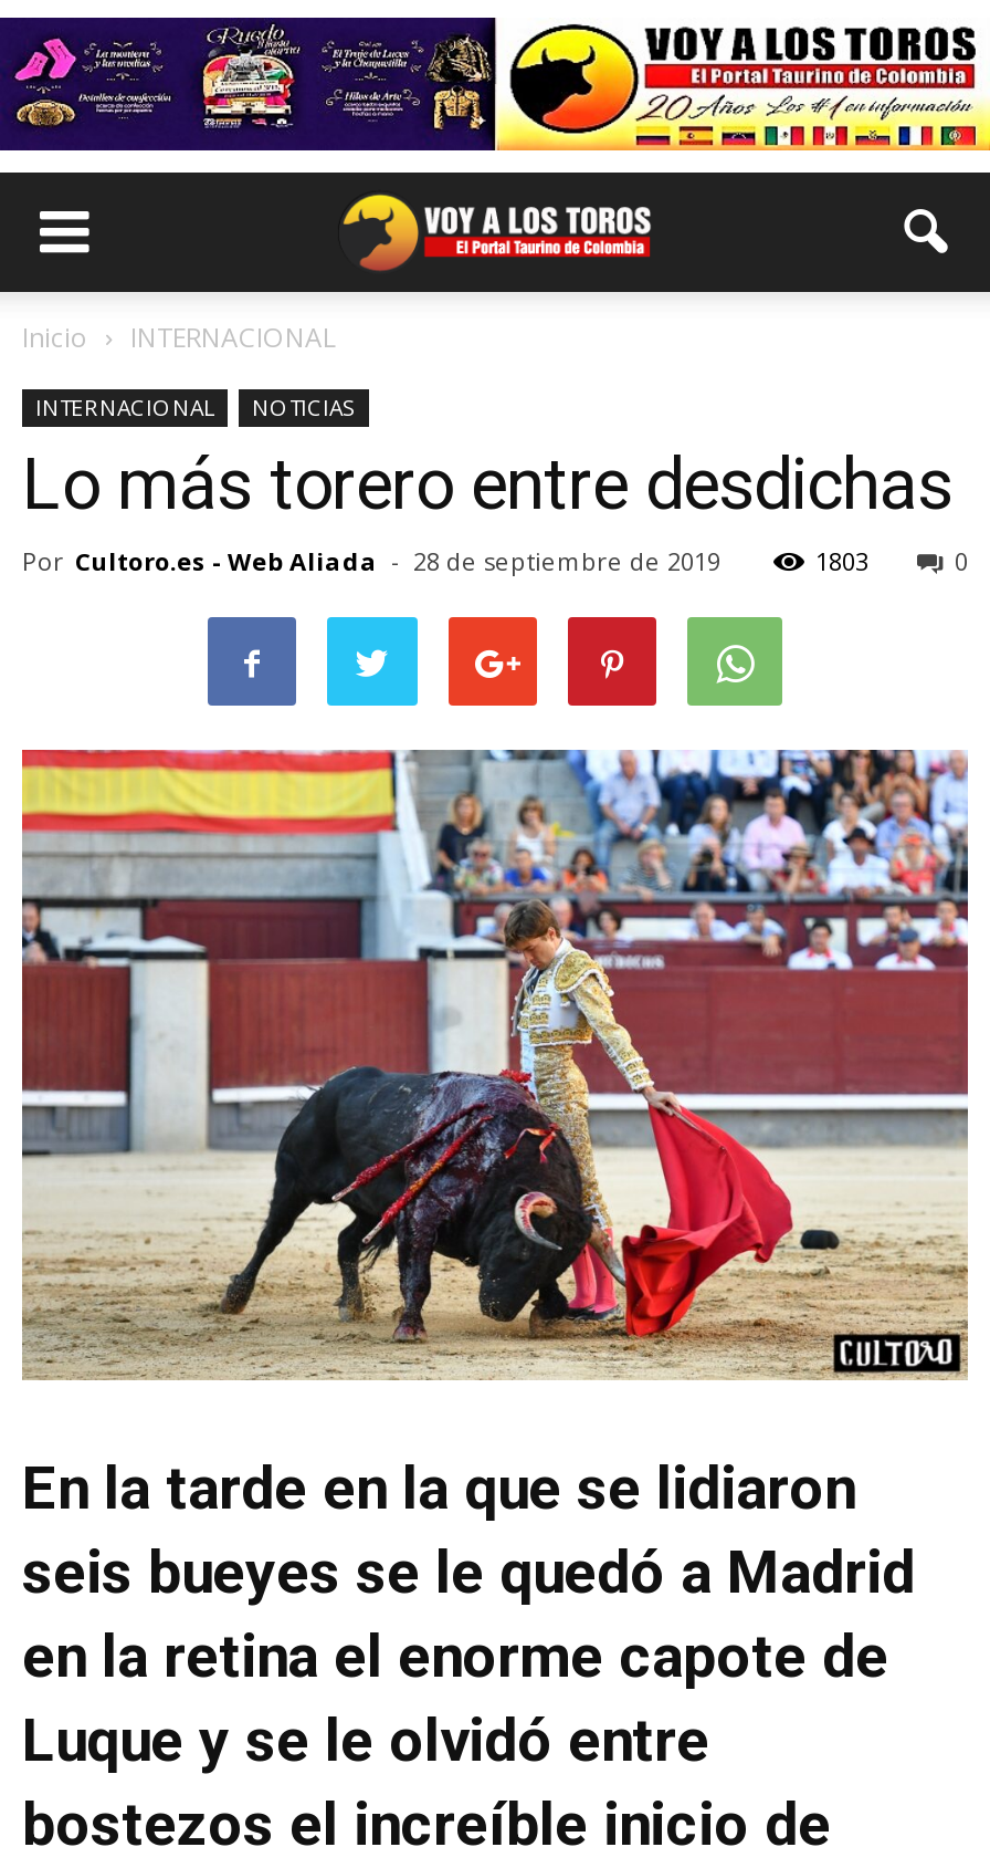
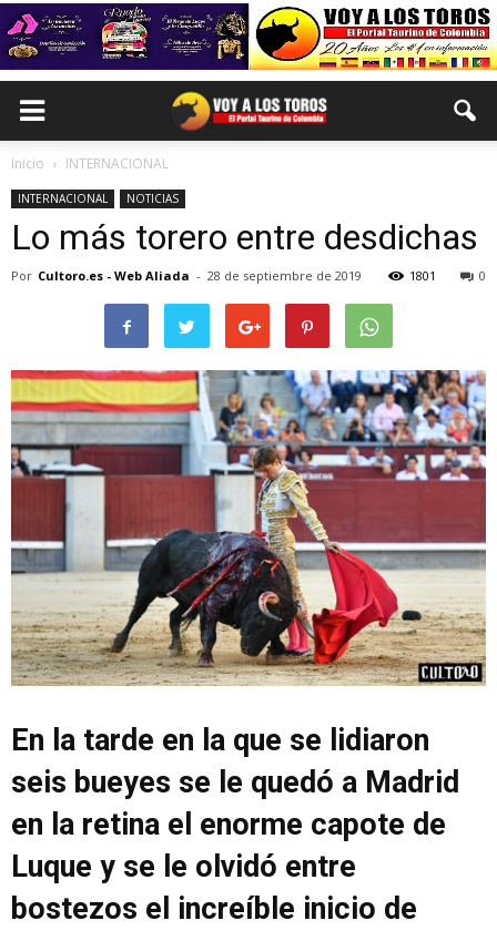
[815,544,868,577] 1803 -> [409,267,436,284] 1801

